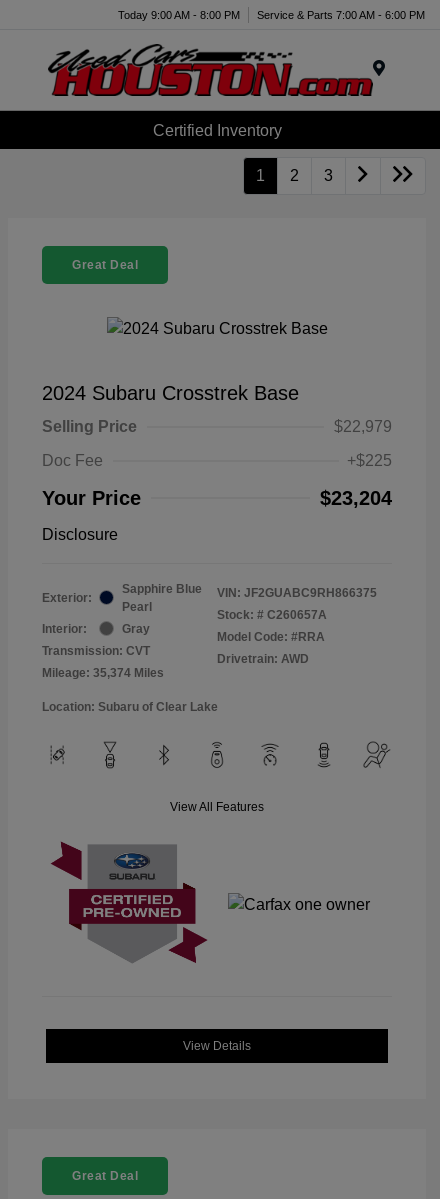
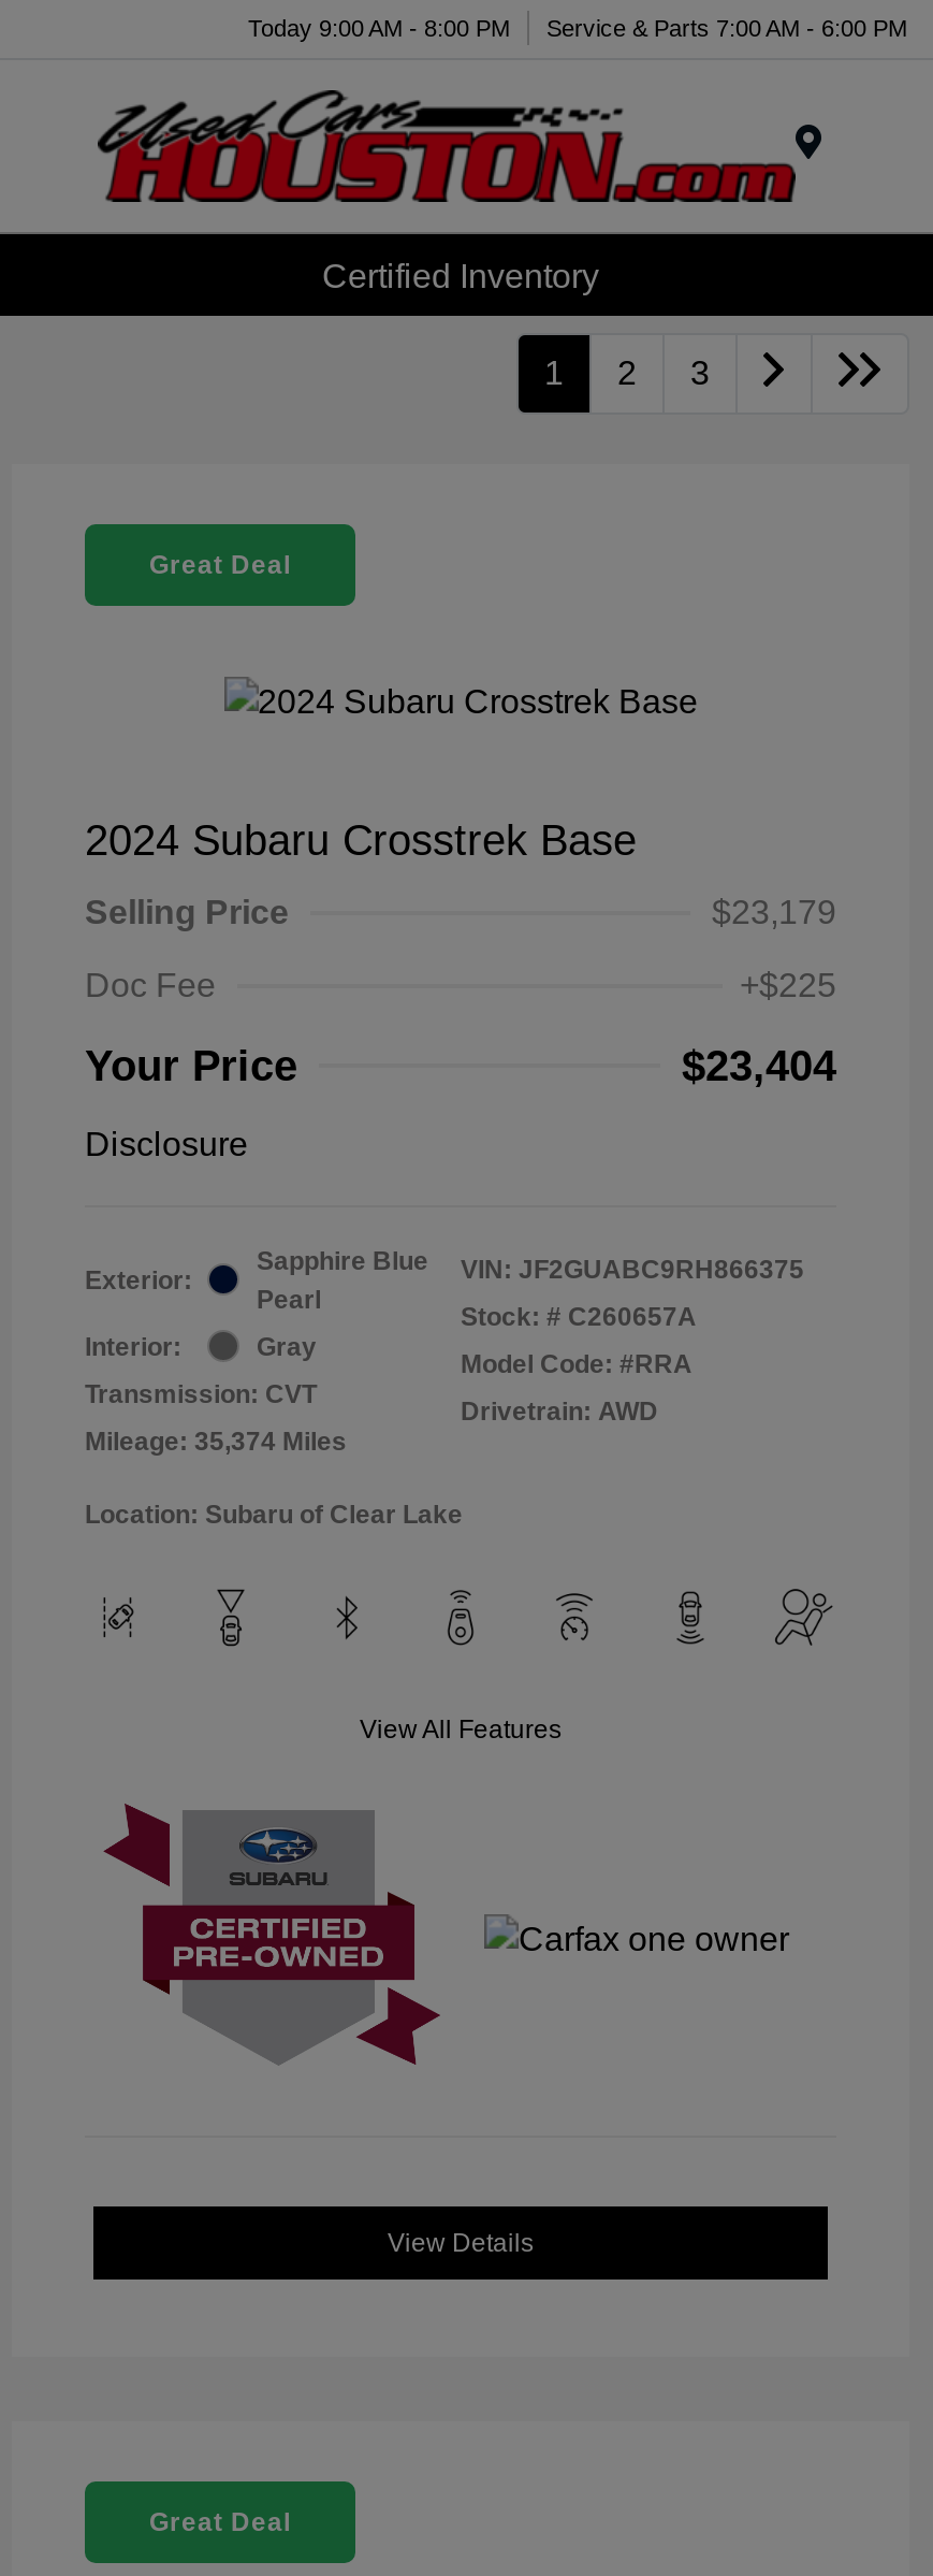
[334,418,392,435] $22,979 -> [712,894,836,930] $23,179
[320,487,392,509] $23,204 -> [682,1042,836,1089] $23,404

